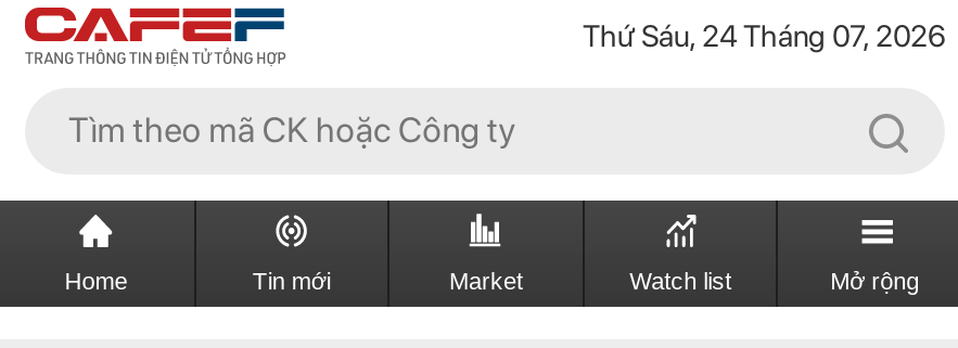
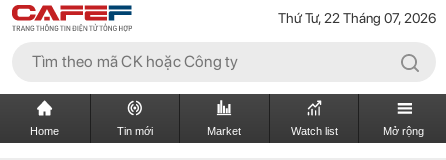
[583,18,945,53] Thứ Sáu, 24 Tháng 07, 2026 -> [278,10,436,26] Thứ Tư, 22 Tháng 07, 2026

